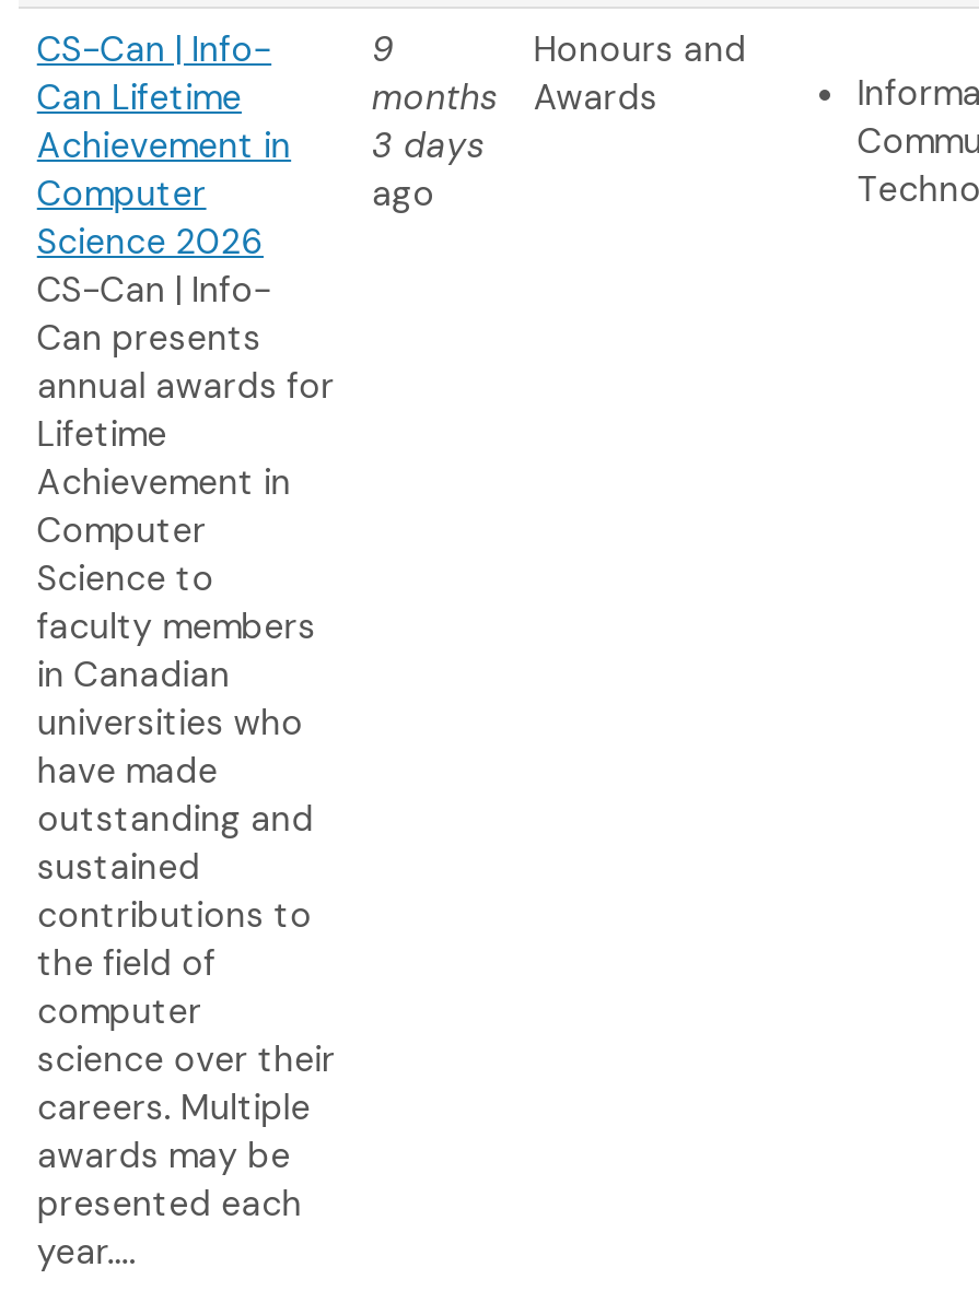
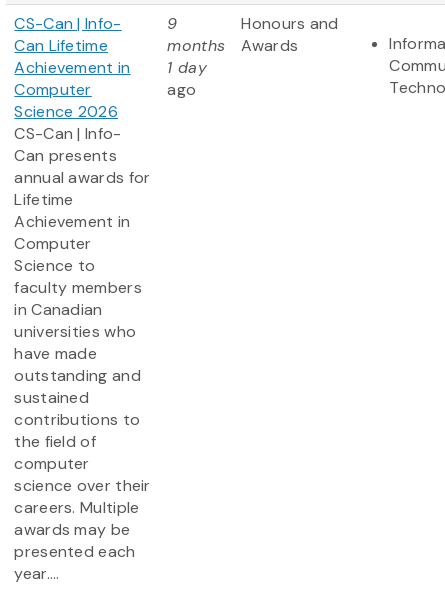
[37,123,485,169] Achievement in 3 days -> [14,57,207,78] Achievement in 1 day

